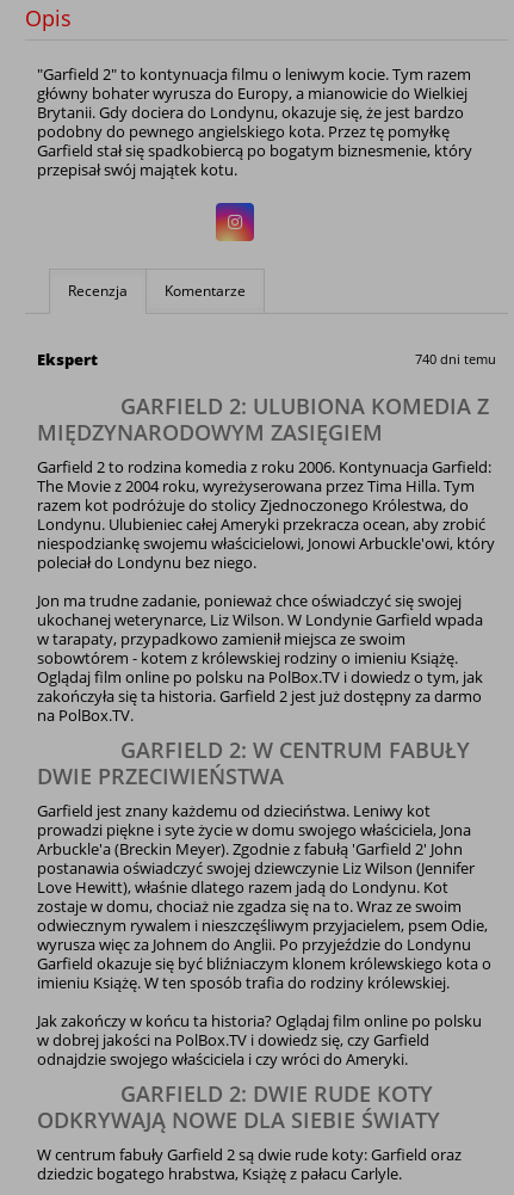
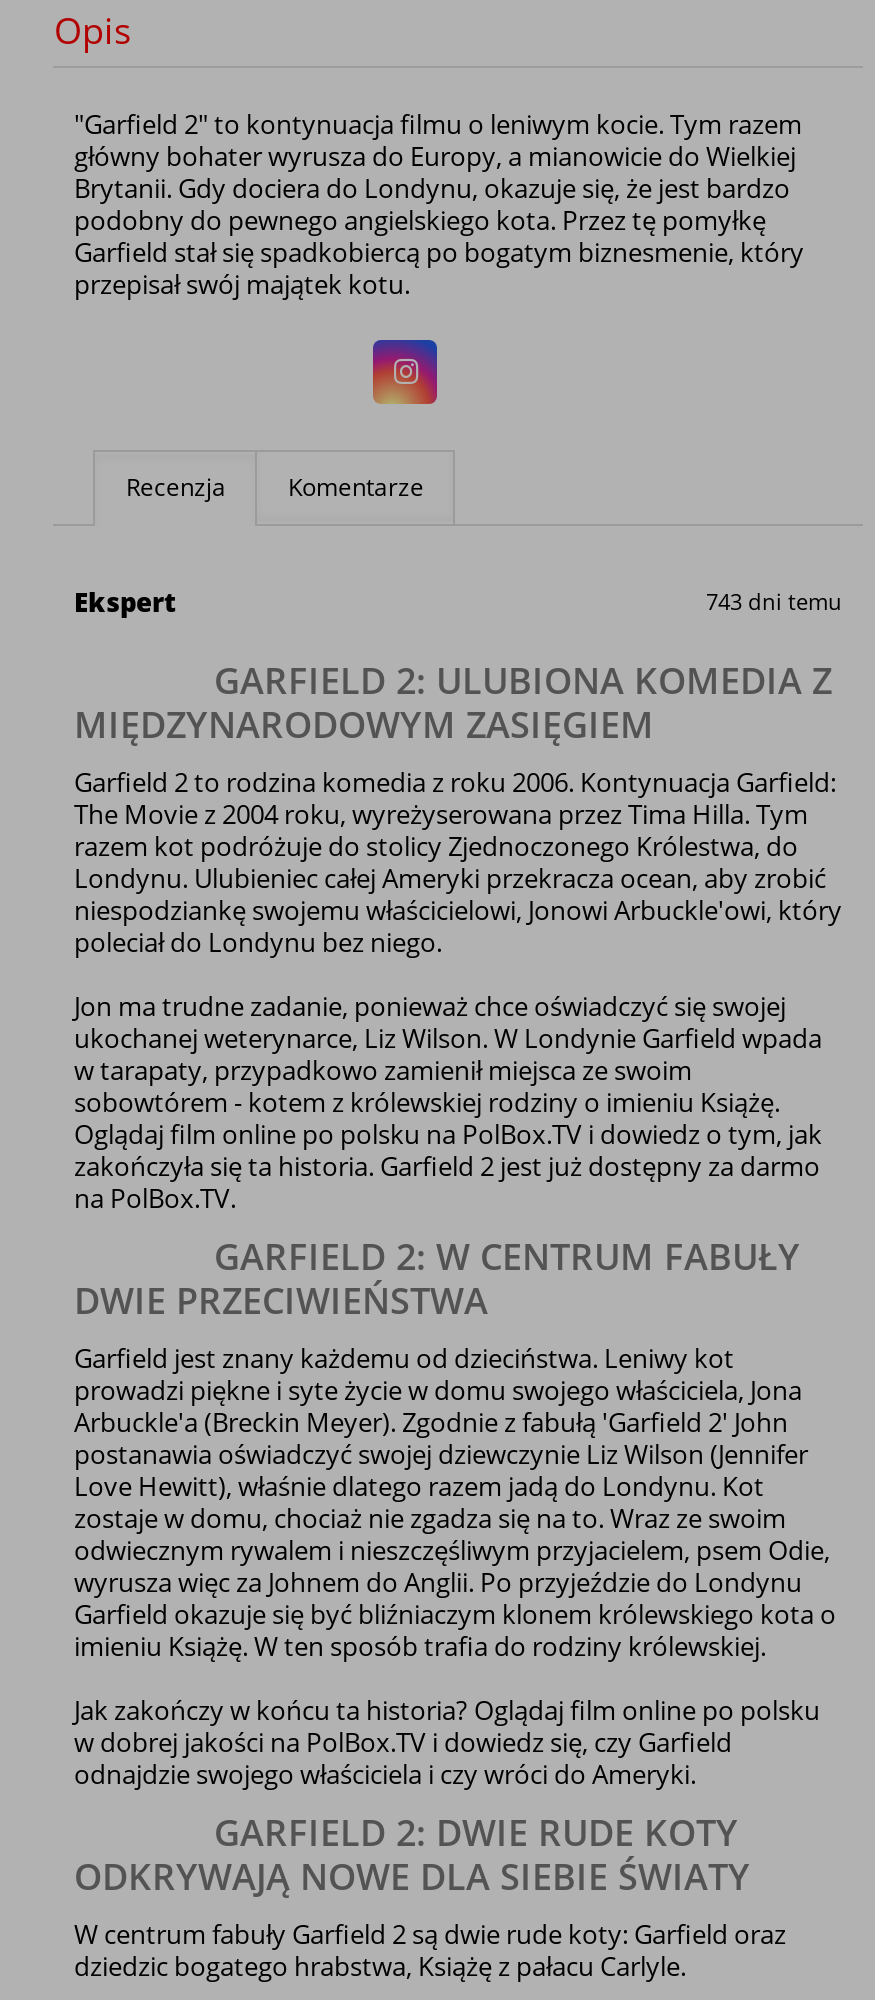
[414,350,496,368] 740 dni temu -> [706,586,842,616] 743 dni temu

